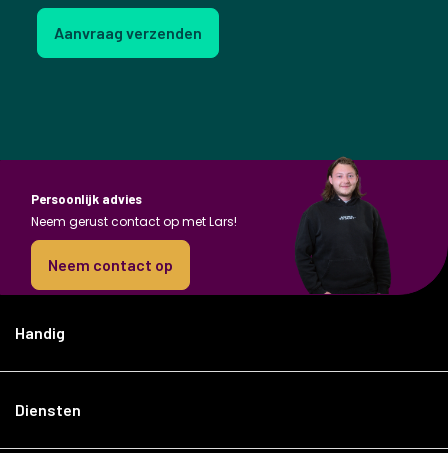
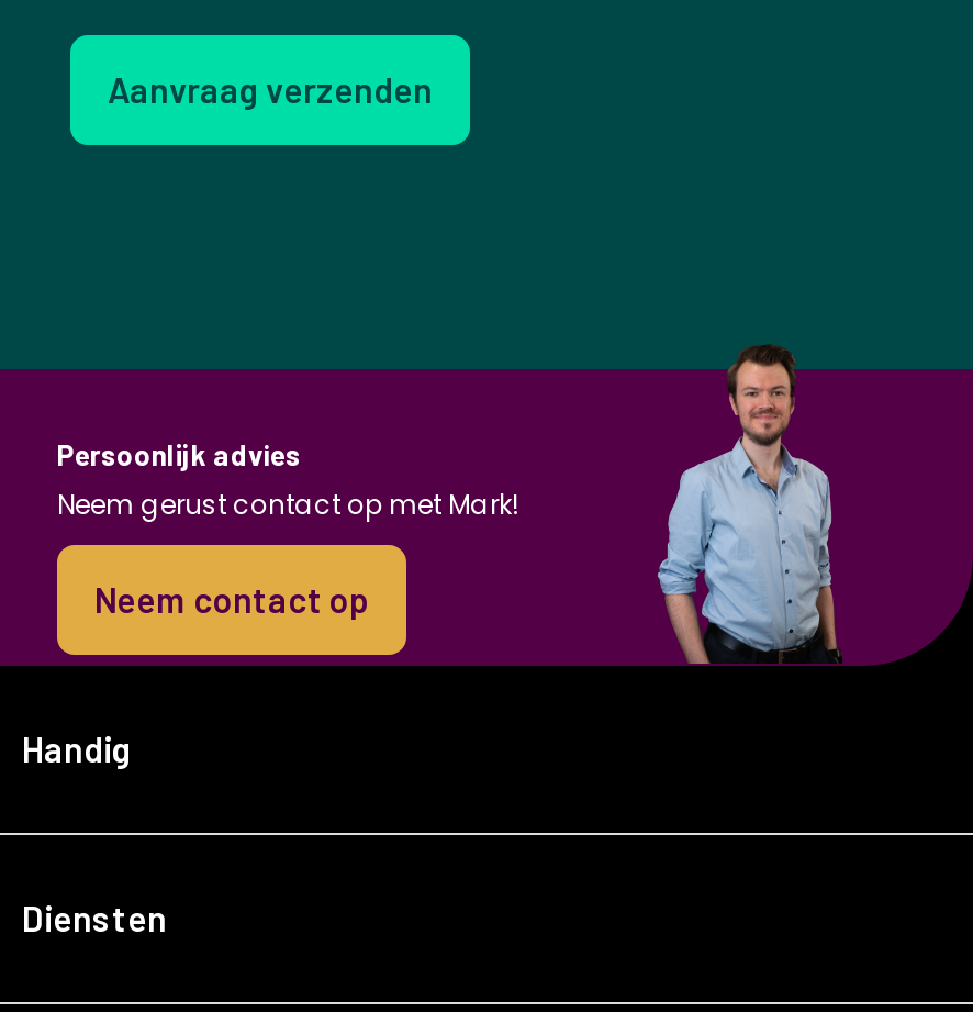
[295,150,391,295] [image] -> [639,345,846,666] [image]
[31,213,237,230] Neem gerust contact op met Lars! -> [57,485,518,522] Neem gerust contact op met Mark!

